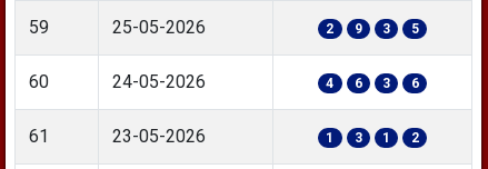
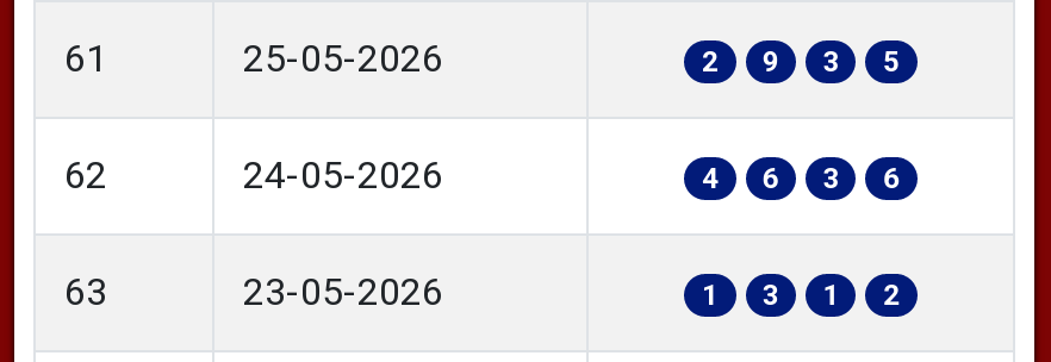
[29,17,49,38] 59 -> [64,36,107,81] 61
[29,71,49,92] 60 -> [64,152,107,198] 62
[29,126,49,147] 61 -> [64,269,107,314] 63

